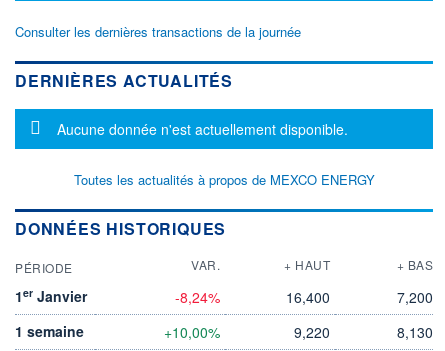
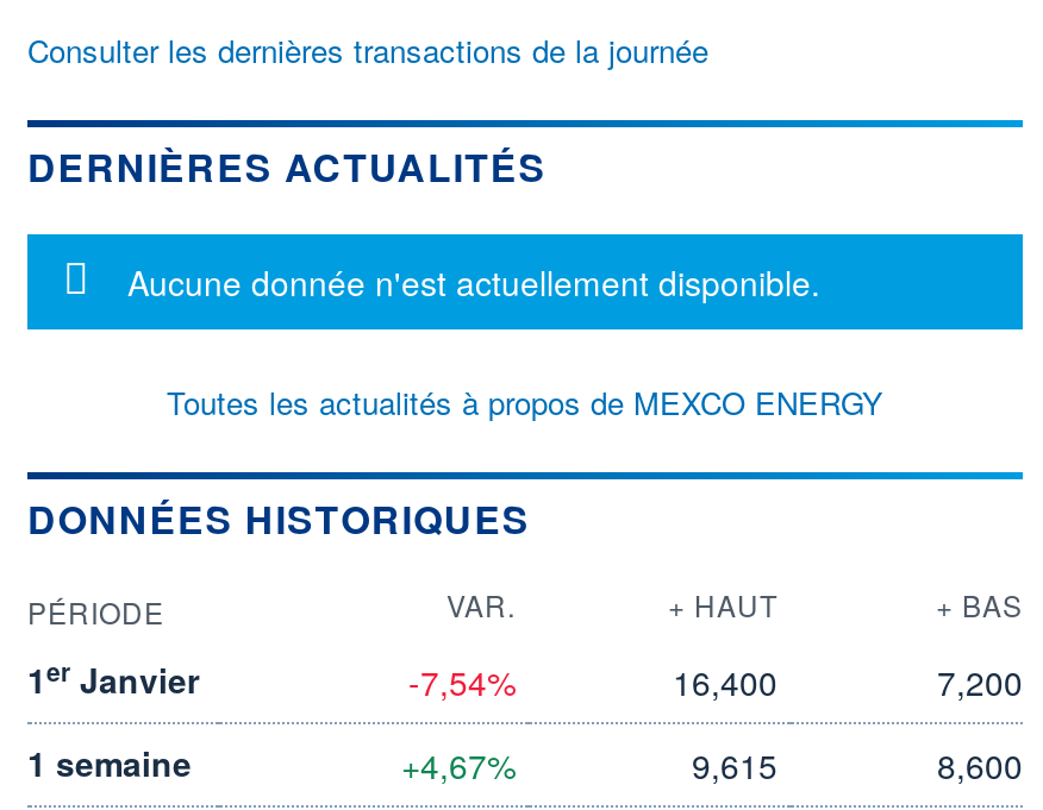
[175,287,220,307] -8,24% -> [408,658,516,705] -7,54%
[164,322,220,342] +10,00% -> [401,741,516,789] +4,67%
[294,322,330,342] 9,220 -> [692,741,777,789] 9,615
[397,322,433,342] 8,130 -> [937,741,1023,789] 8,600

